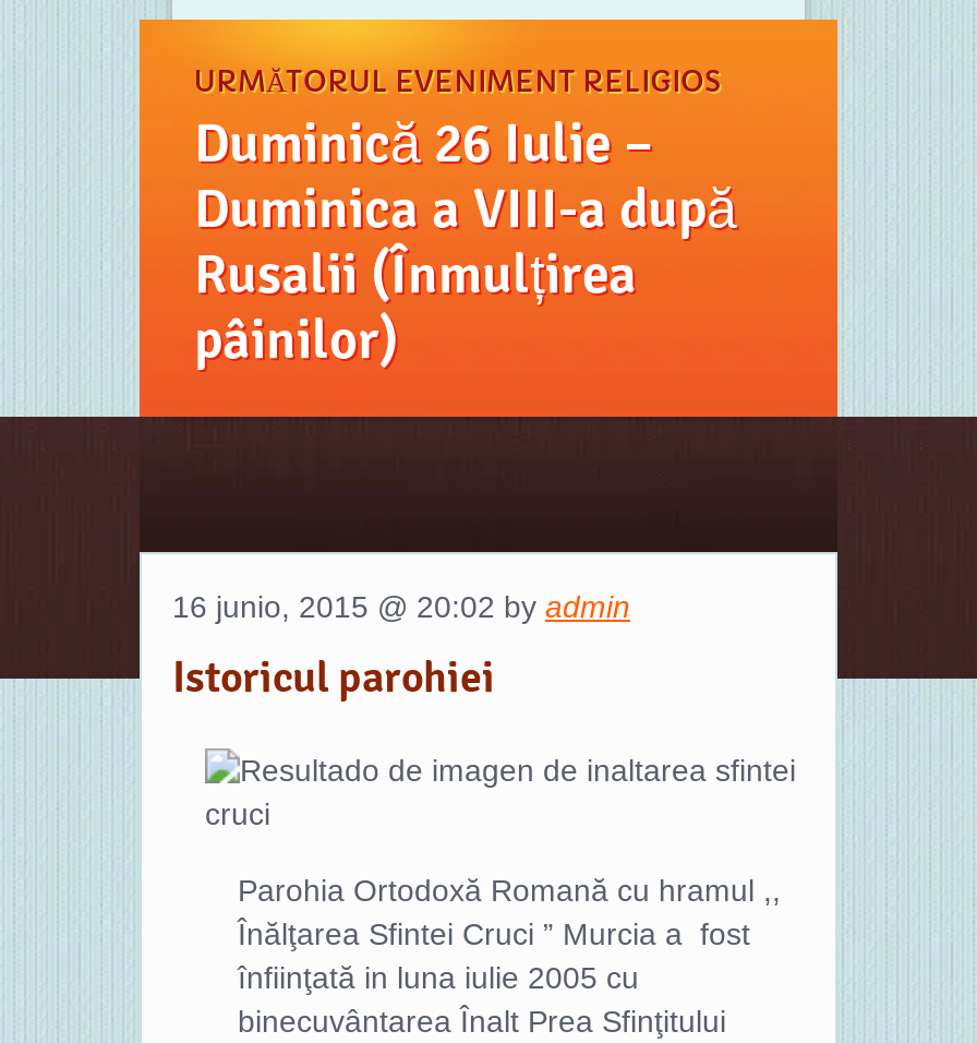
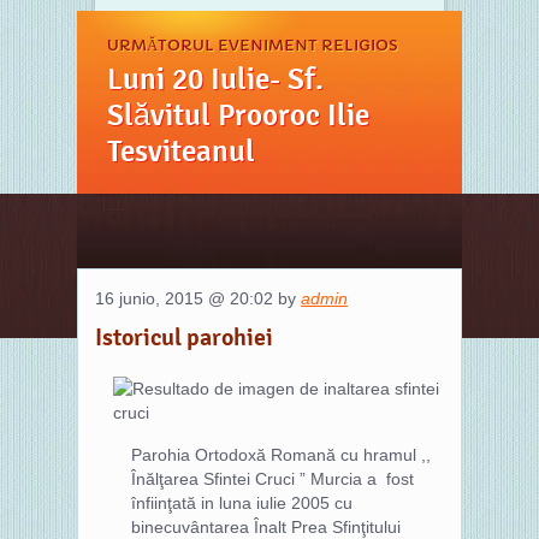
[194,110,737,372] Duminică 26 Iulie – | Duminica a VIII-a după | Rusalii (Înmulțirea | pâinilor) -> [107,61,369,169] Luni 20 Iulie- Sf. | Slăvitul Prooroc Ilie | Tesviteanul

